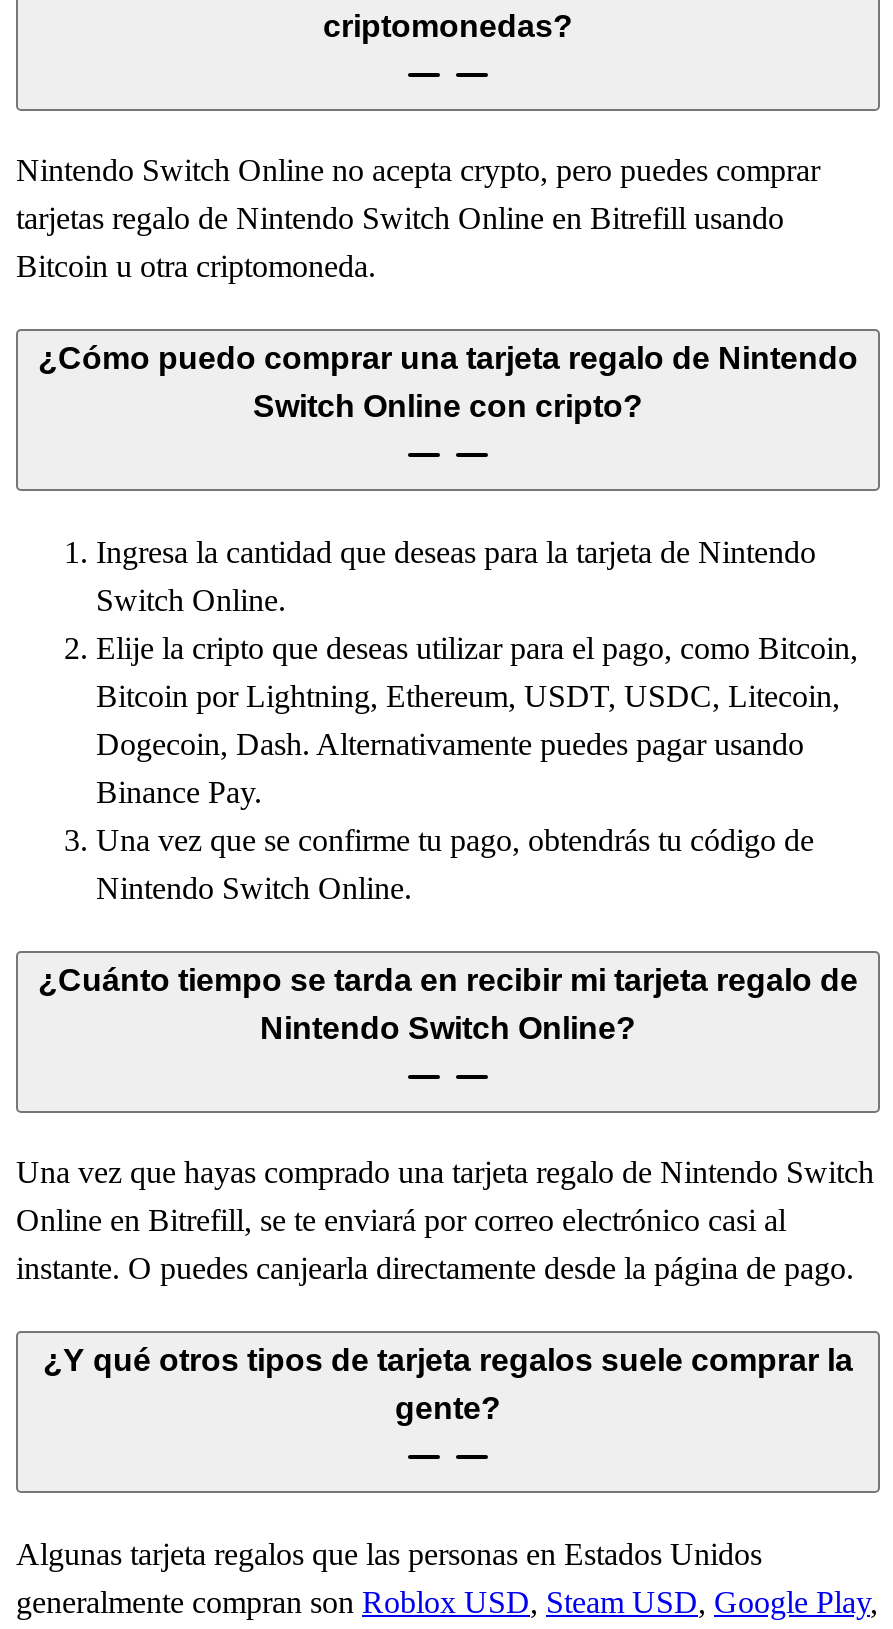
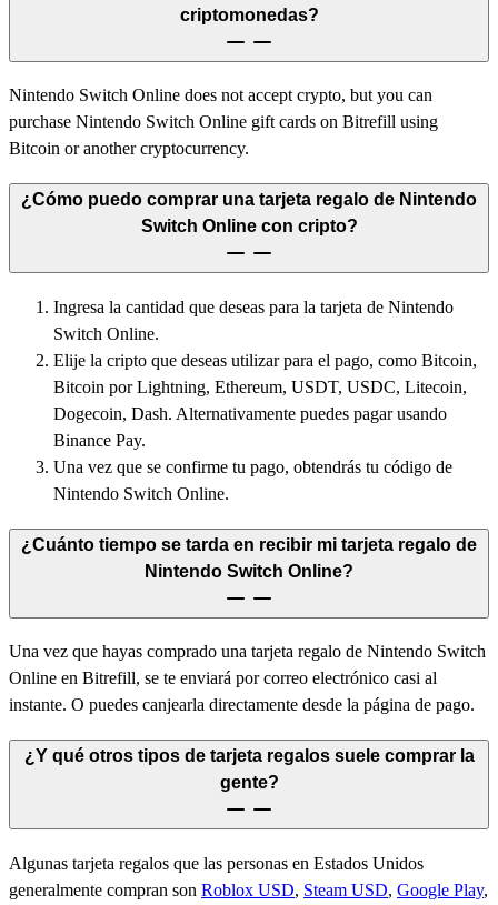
[16,154,820,284] Nintendo Switch Online no acepta crypto, pero puedes comprar | tarjetas regalo de Nintendo Switch Online en Bitrefill usando | Bitcoin u otra criptomoneda. -> [9,86,438,158] Nintendo Switch Online does not accept crypto, but you can | purchase Nintendo Switch Online gift cards on Bitrefill using | Bitcoin or another cryptocurrency.

